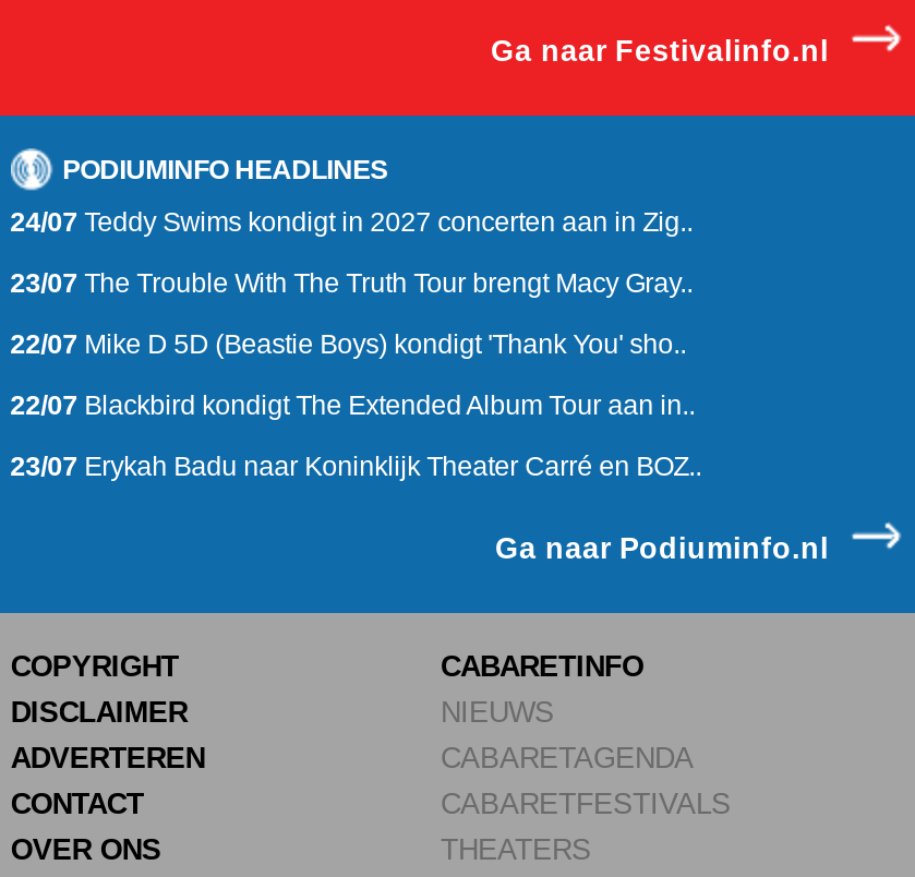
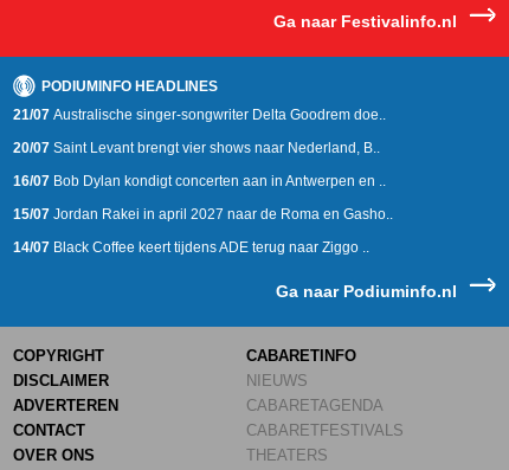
[10,208,693,238] 24/07 Teddy Swims kondigt in 2027 concerten aan in Zig.. -> [13,107,385,123] 21/07 Australische singer-songwriter Delta Goodrem doe..
[10,269,693,300] 23/07 The Trouble With The Truth Tour brengt Macy Gray.. -> [13,140,380,157] 20/07 Saint Levant brengt vier shows naar Nederland, B..
[10,330,686,361] 22/07 Mike D 5D (Beastie Boys) kondigt 'Thank You' sho.. -> [13,173,385,190] 16/07 Bob Dylan kondigt concerten aan in Antwerpen en ..
[10,391,695,422] 22/07 Blackbird kondigt The Extended Album Tour aan in.. -> [13,206,393,223] 15/07 Jordan Rakei in april 2027 naar de Roma en Gasho..
[10,452,701,483] 23/07 Erykah Badu naar Koninklijk Theater Carré en BOZ.. -> [13,239,369,256] 14/07 Black Coffee keert tijdens ADE terug naar Ziggo ..

